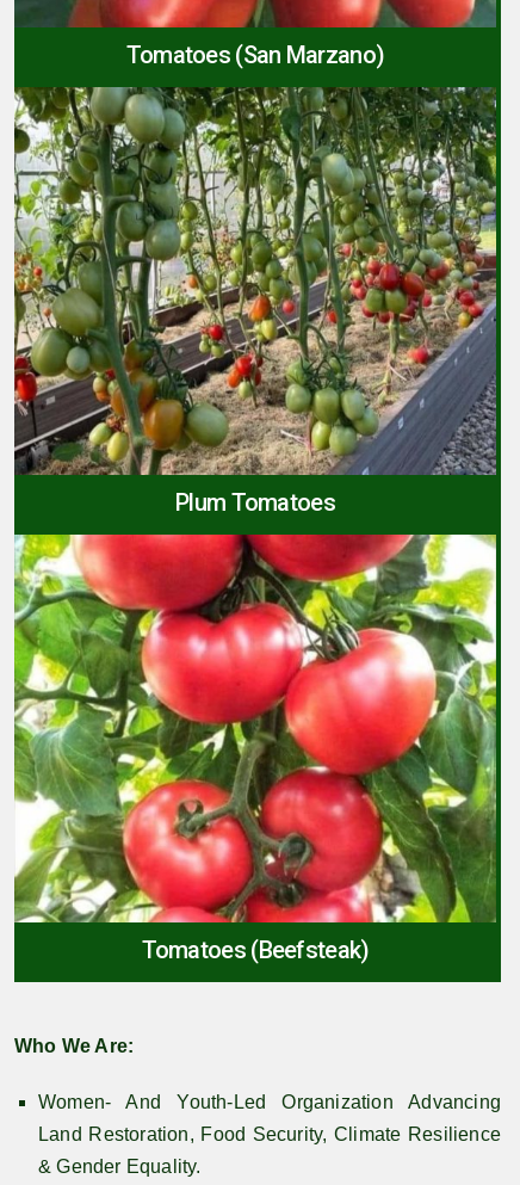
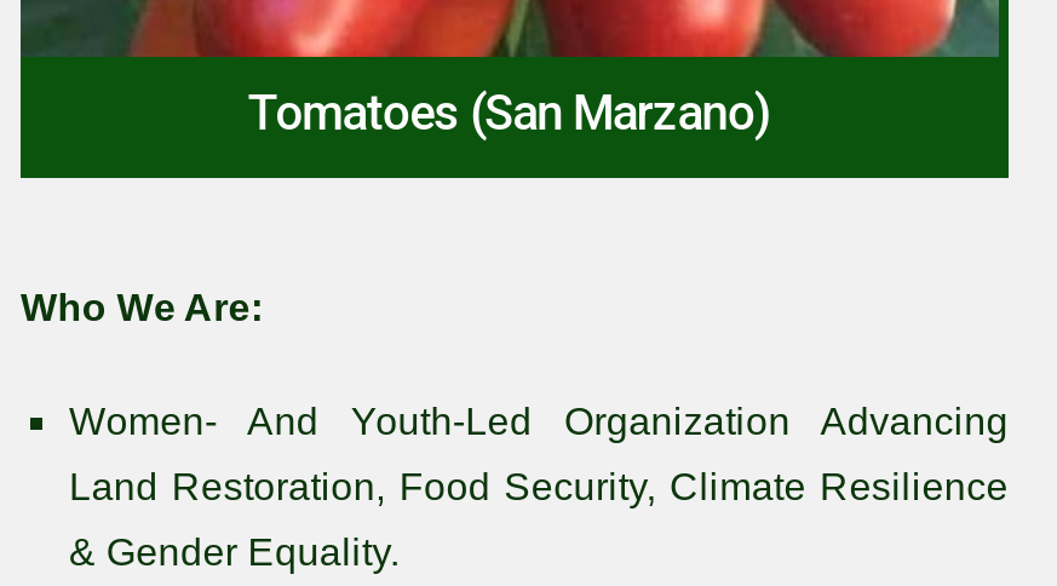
[13,87,496,924] [image] | Plum Tomatoes -> none
[141,935,369,964] Tomatoes (Beefsteak) -> none

